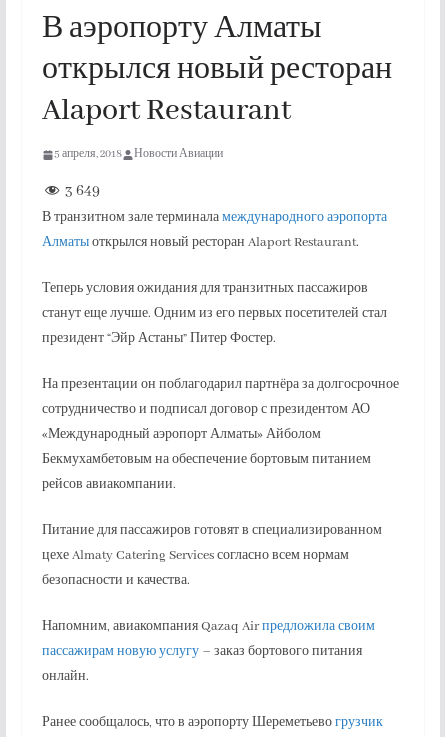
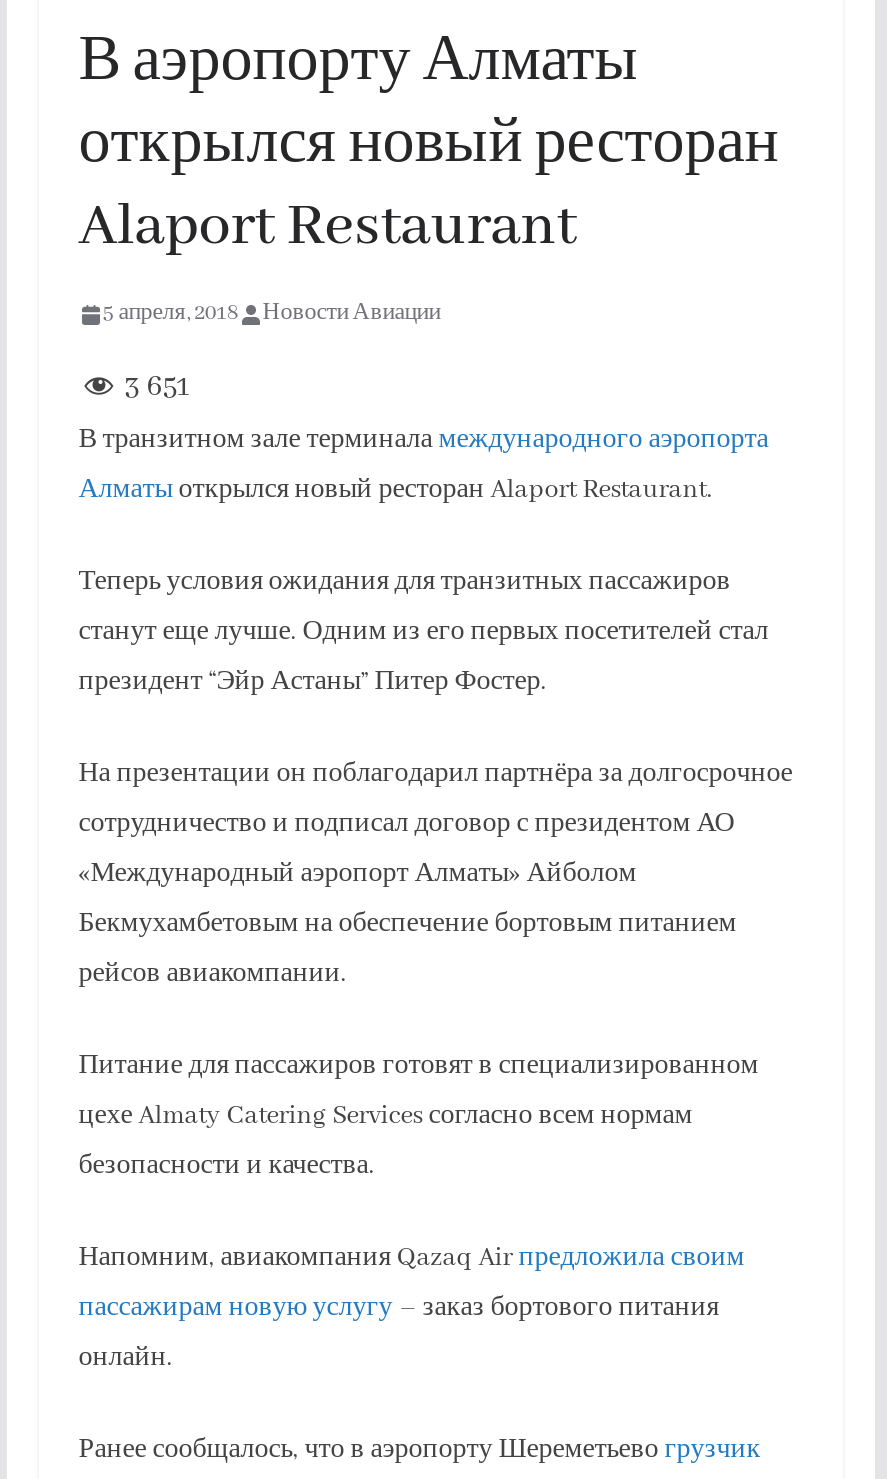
[65,182,100,200] 3 649 -> [124,370,190,406] 3 651

